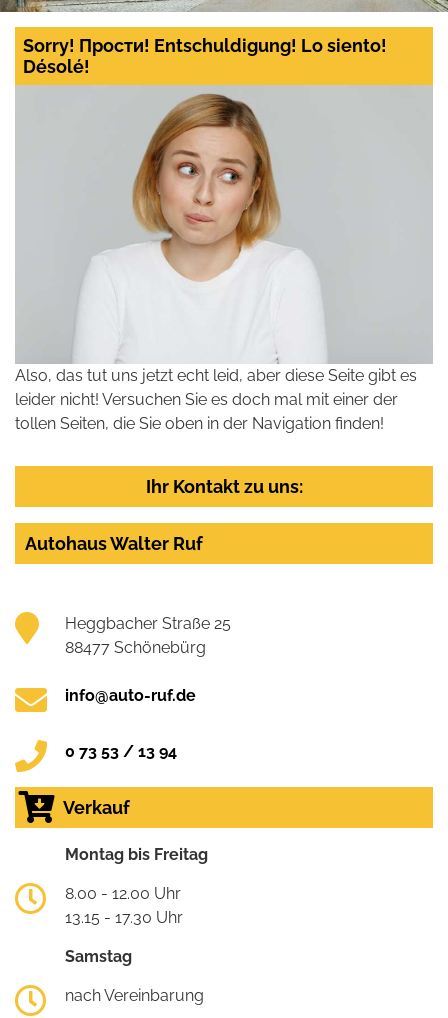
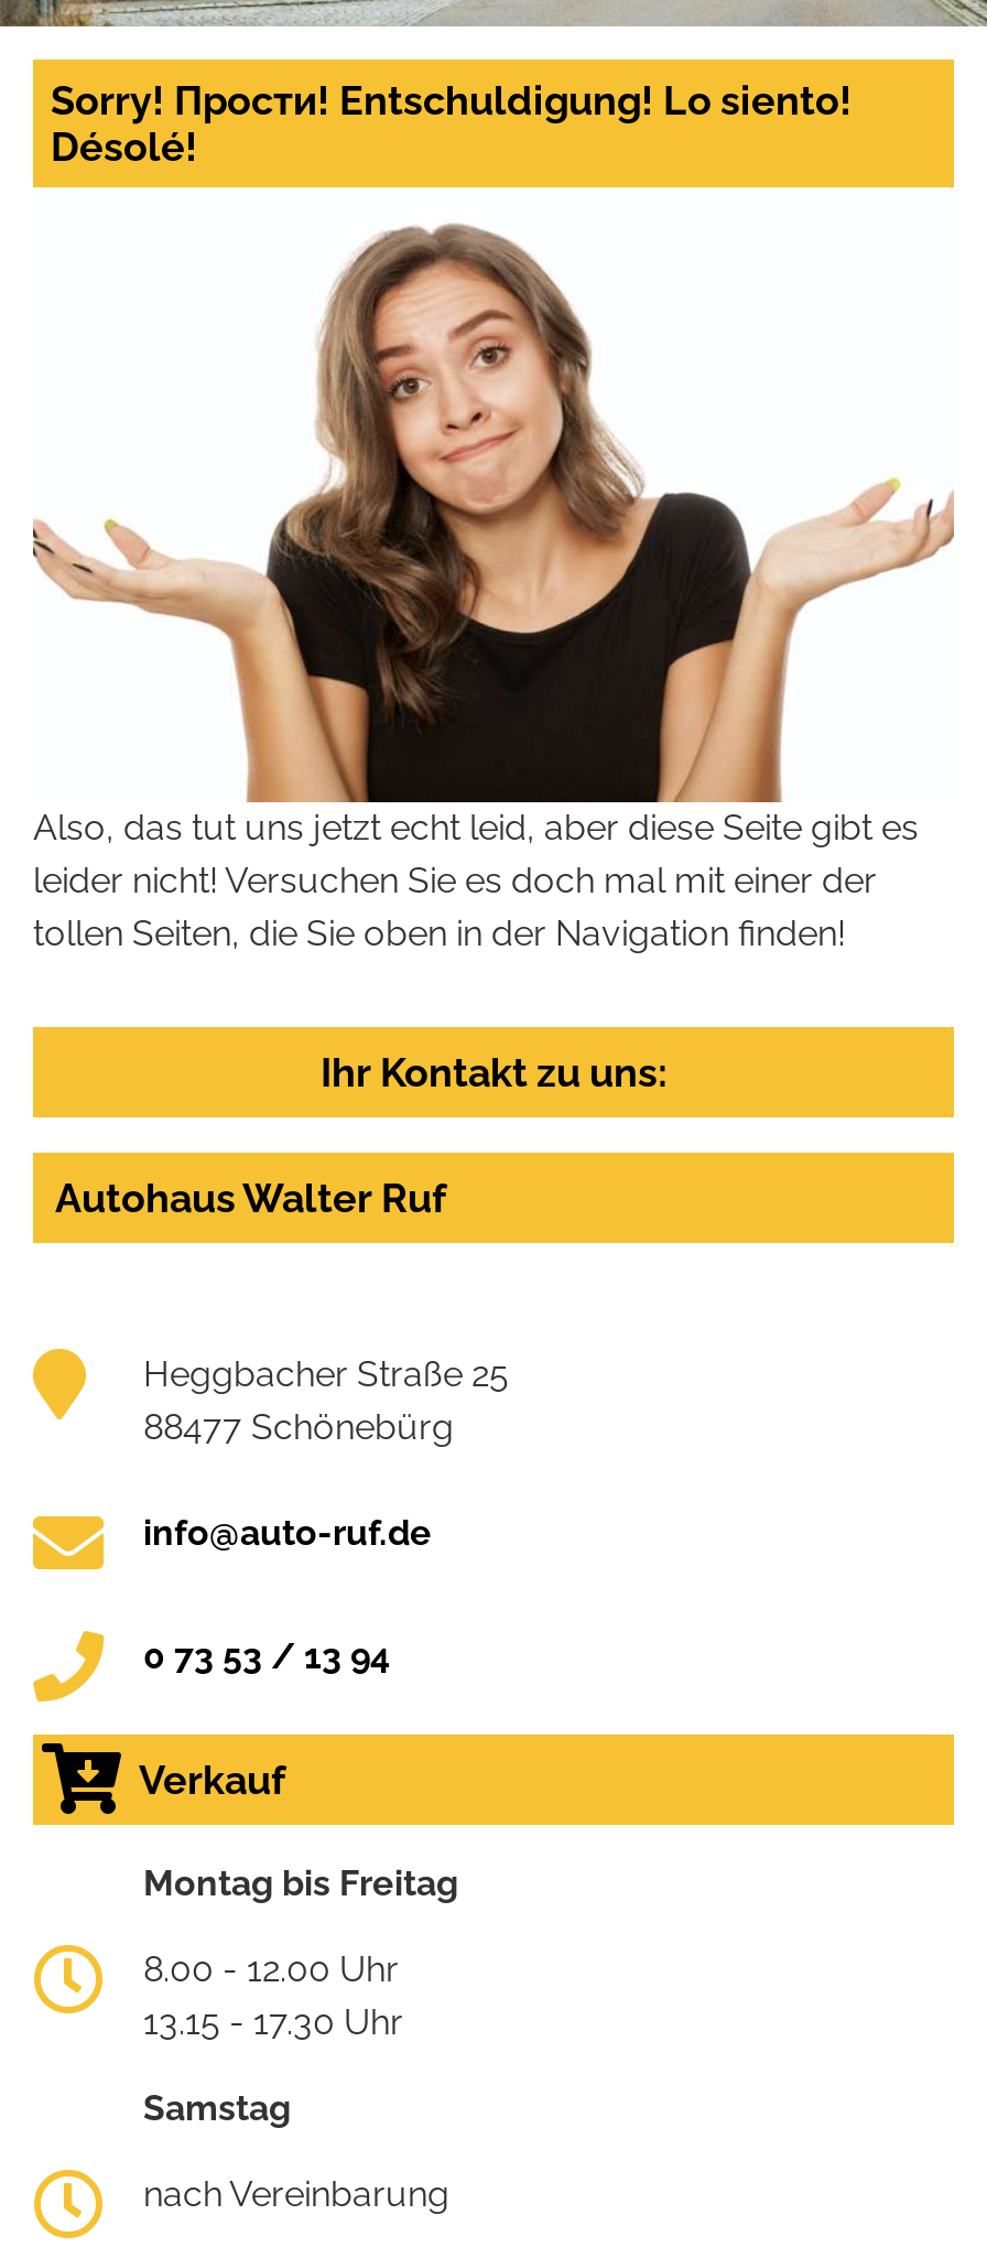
[15,85,433,364] [image] -> [33,187,954,800] [image]

